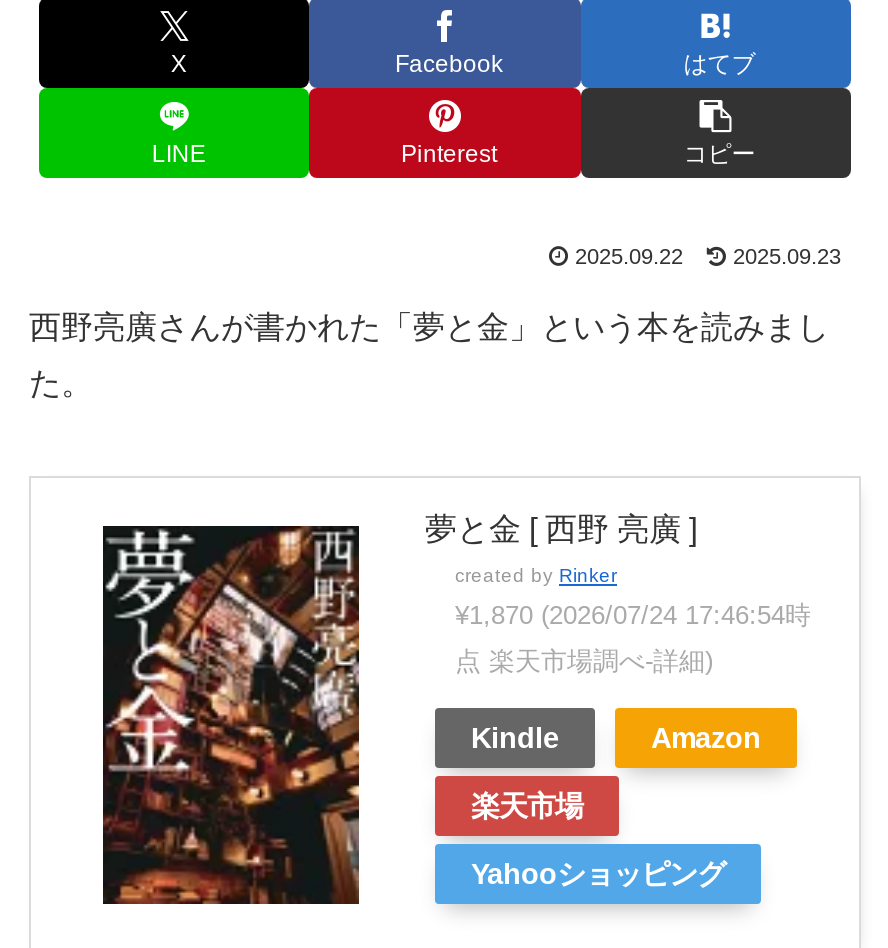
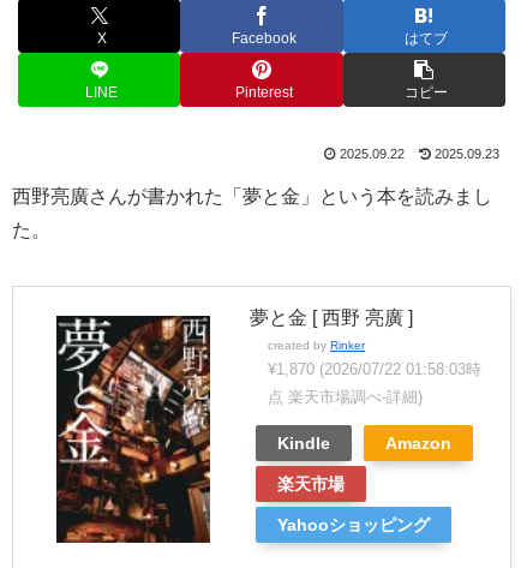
[455,600,811,630] ¥1,870 (2026/07/24 17:46:54時 -> [268,360,481,378] ¥1,870 (2026/07/22 01:58:03時

